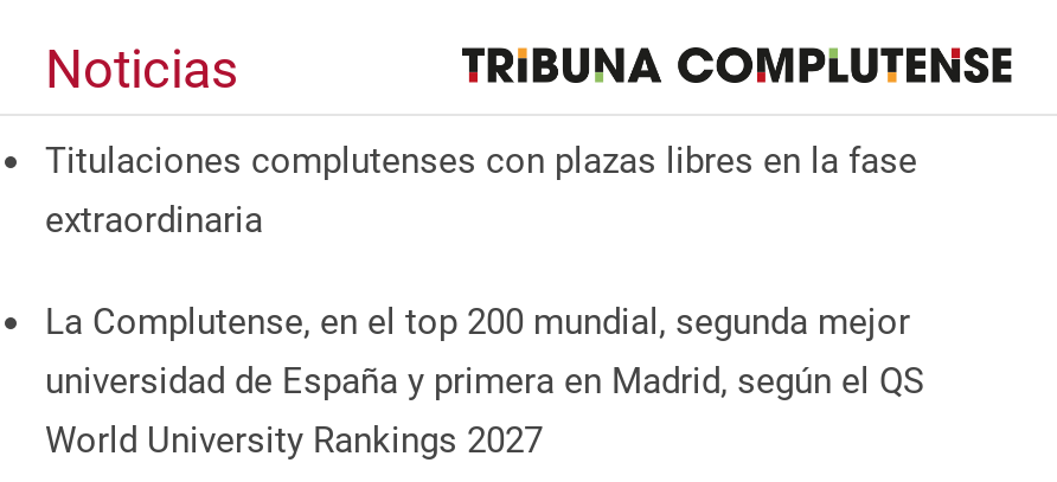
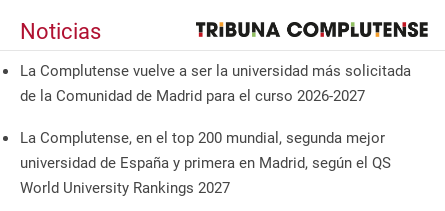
[45,140,917,242] Titulaciones complutenses con plazas libres en la fase | extraordinaria -> [20,62,411,105] La Complutense vuelve a ser la universidad más solicitada | de la Comunidad de Madrid para el curso 2026-2027

